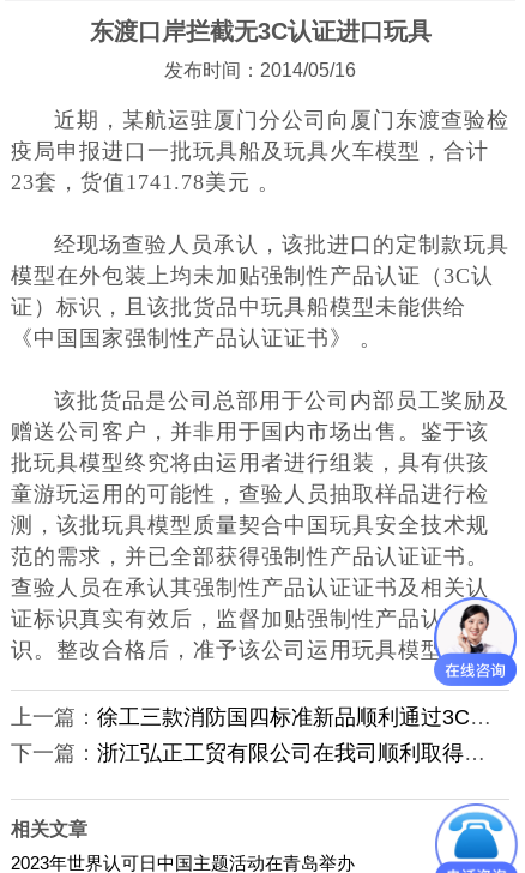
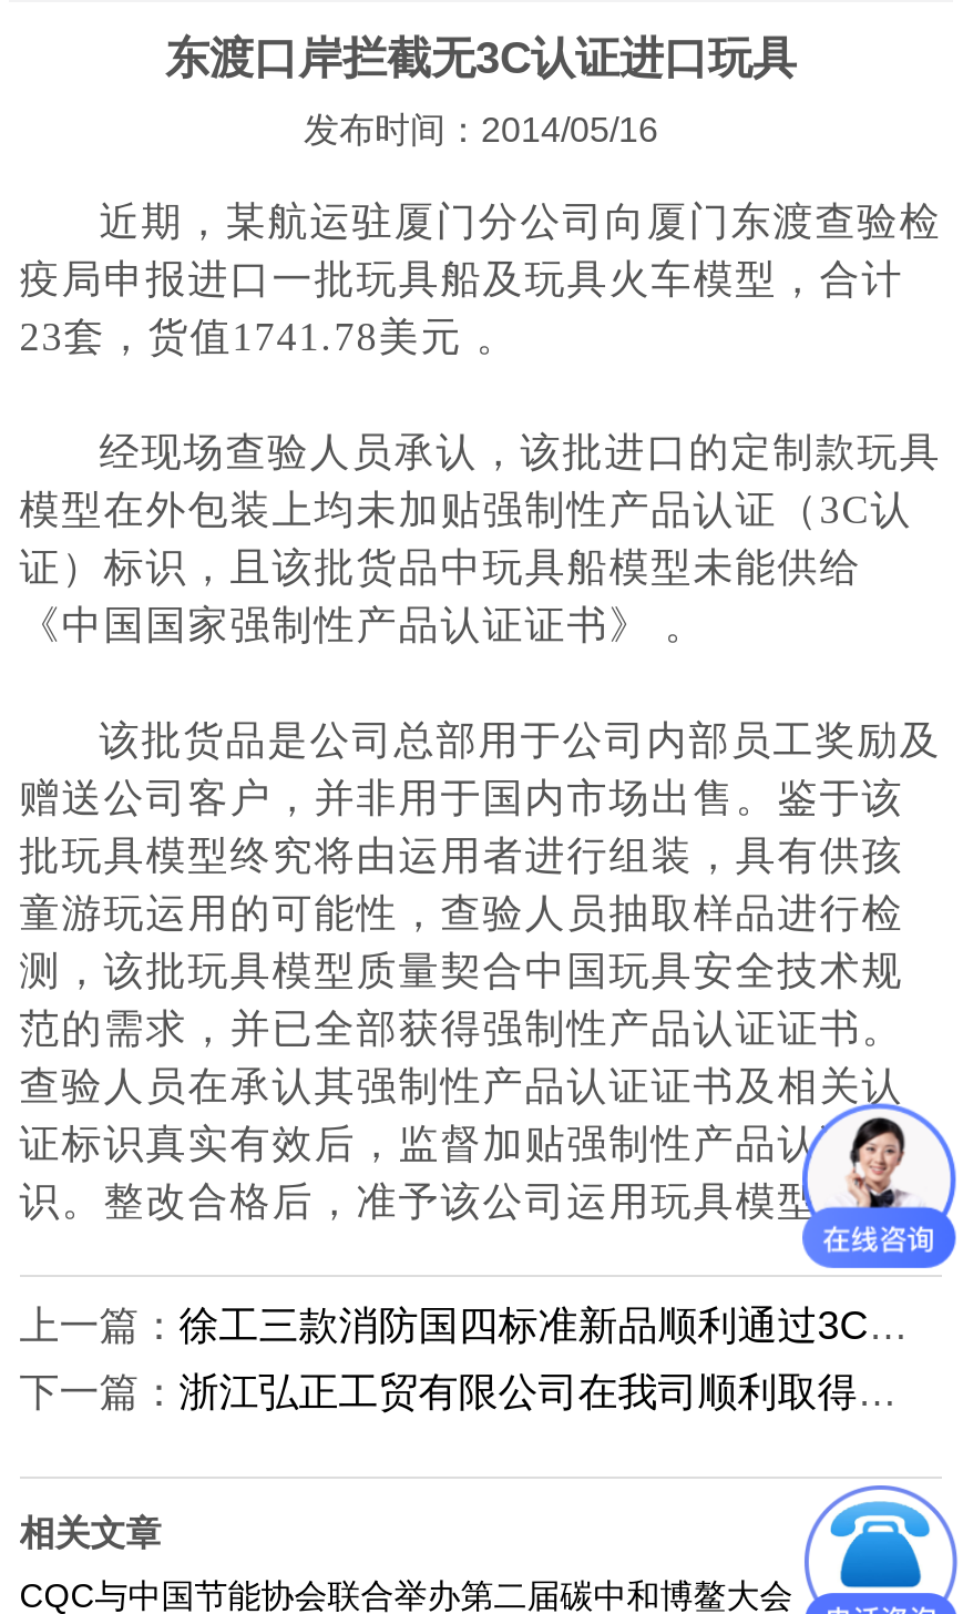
[10,853,354,873] 2023年世界认可日中国主题活动在青岛举办 -> [19,1576,793,1614] CQC与中国节能协会联合举办第二届碳中和博鳌大会

